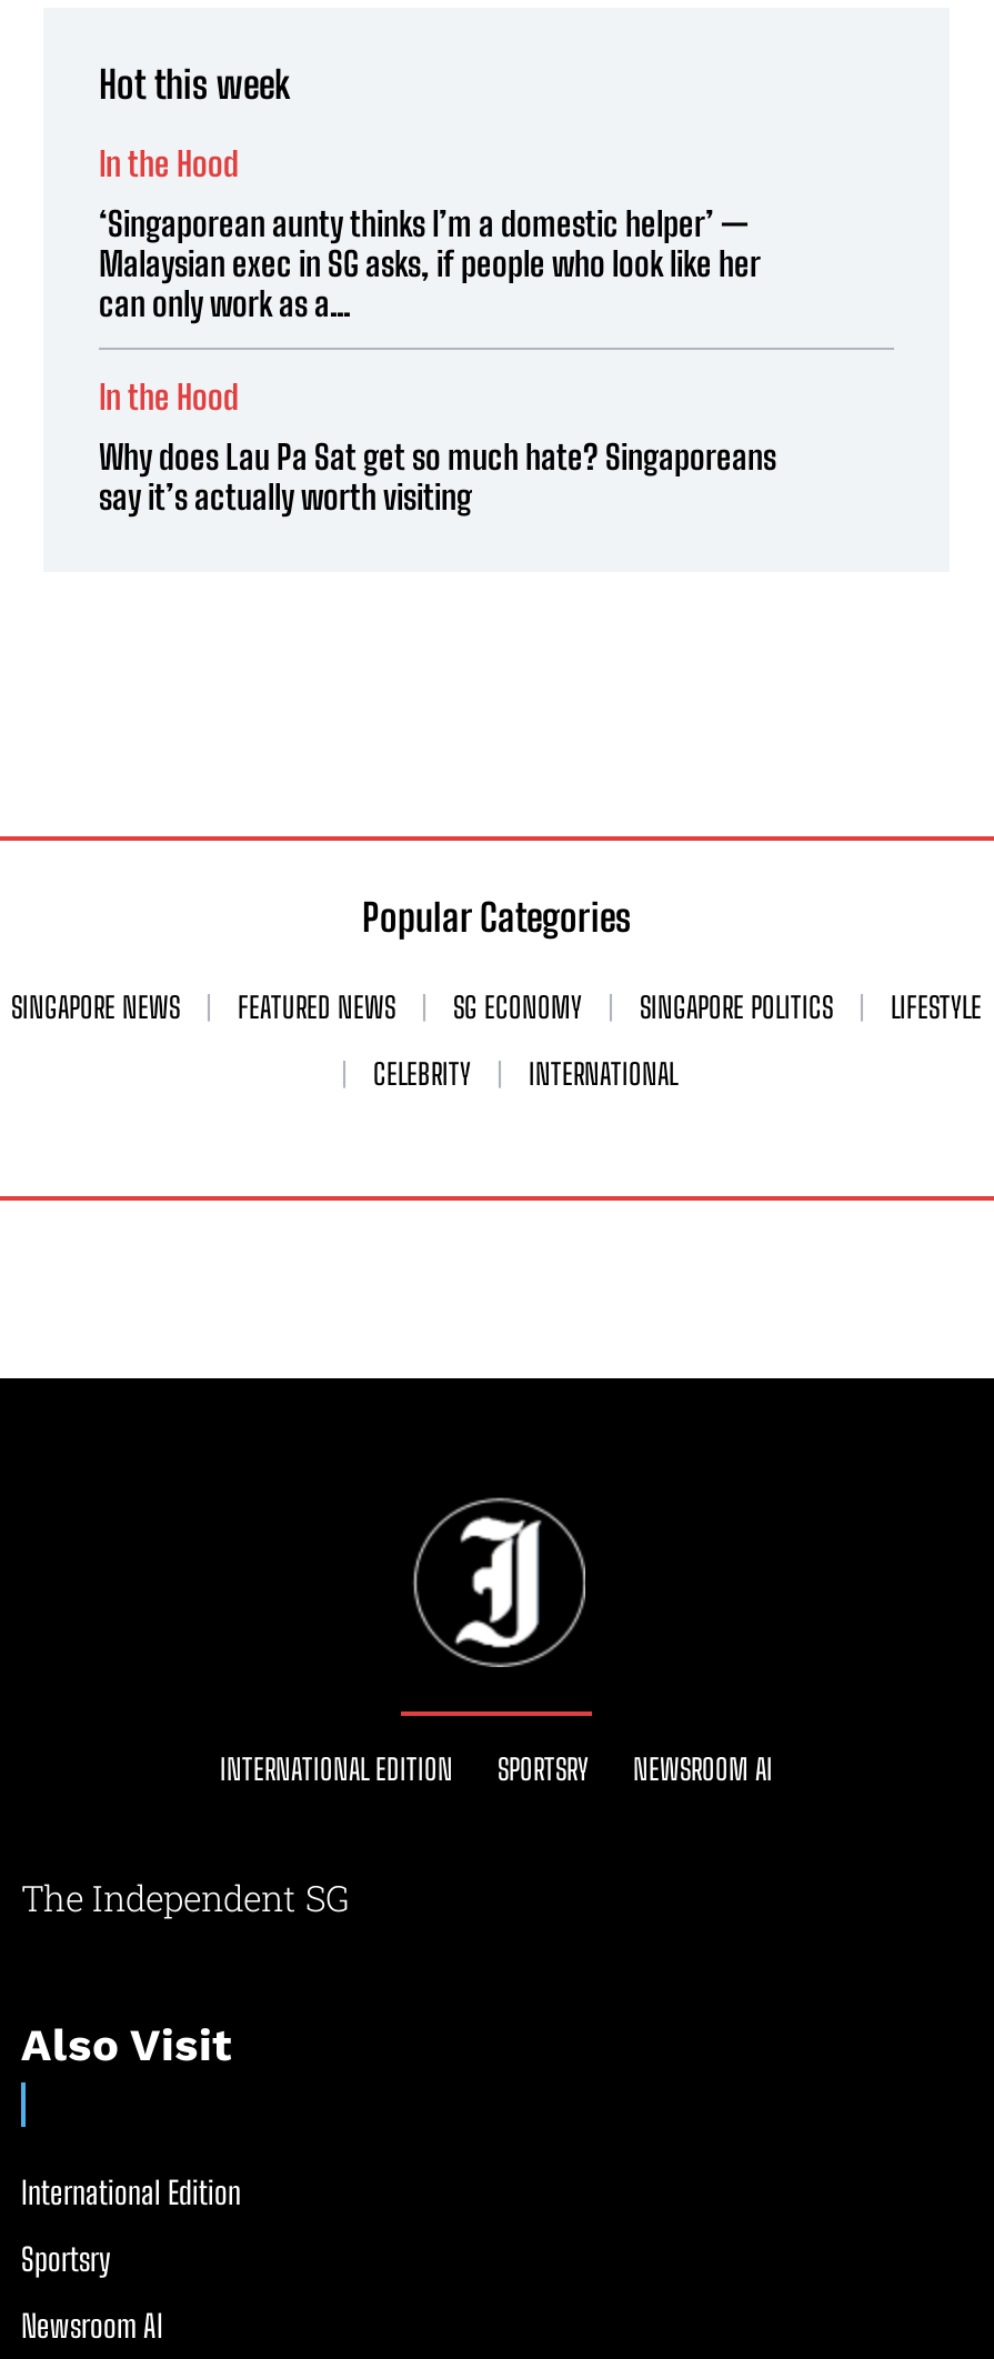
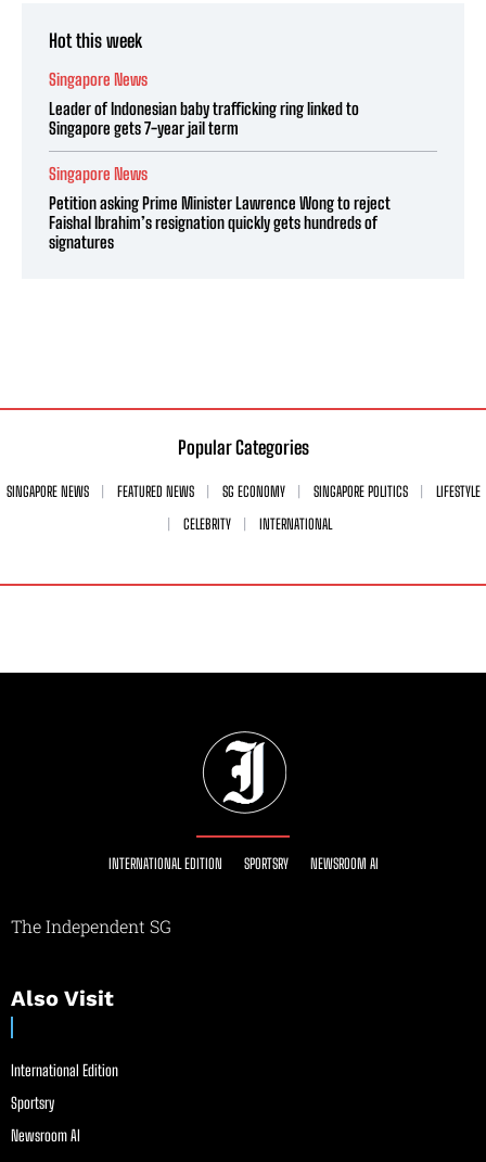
[99,142,239,182] In the Hood -> [49,70,148,89] Singapore News
[99,202,761,322] ‘Singaporean aunty thinks I’m a domestic helper’ — | Malaysian exec in SG asks, if people who look like her | can only work as a... -> [49,99,359,138] Leader of Indonesian baby trafficking ring linked to | Singapore gets 7-year jail term
[99,376,239,416] In the Hood -> [49,164,148,183] Singapore News
[99,436,776,516] Why does Lau Pa Sat get so much hate? Singaporeans | say it’s actually worth visiting -> [49,193,391,252] Petition asking Prime Minister Lawrence Wong to reject | Faishal Ibrahim’s resignation quickly gets hundreds of | signatures

